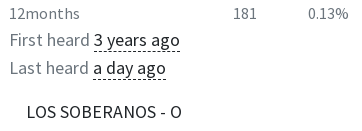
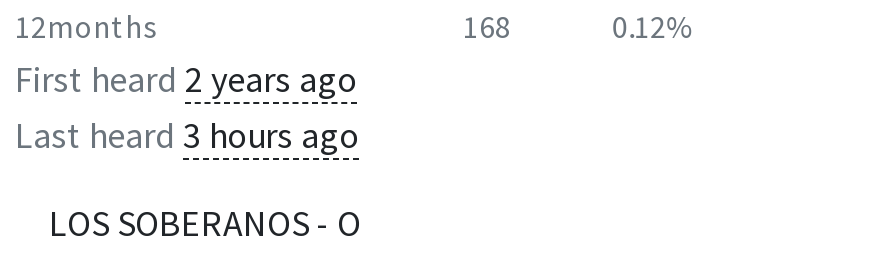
[233,4,257,23] 181 -> [463,8,511,46] 168
[308,4,349,23] 0.13% -> [612,8,694,46] 0.12%
[9,28,180,51] First heard 3 years ago -> [15,56,357,102] First heard 2 years ago
[9,56,166,79] Last heard a day ago -> [15,112,359,158] Last heard 3 hours ago

